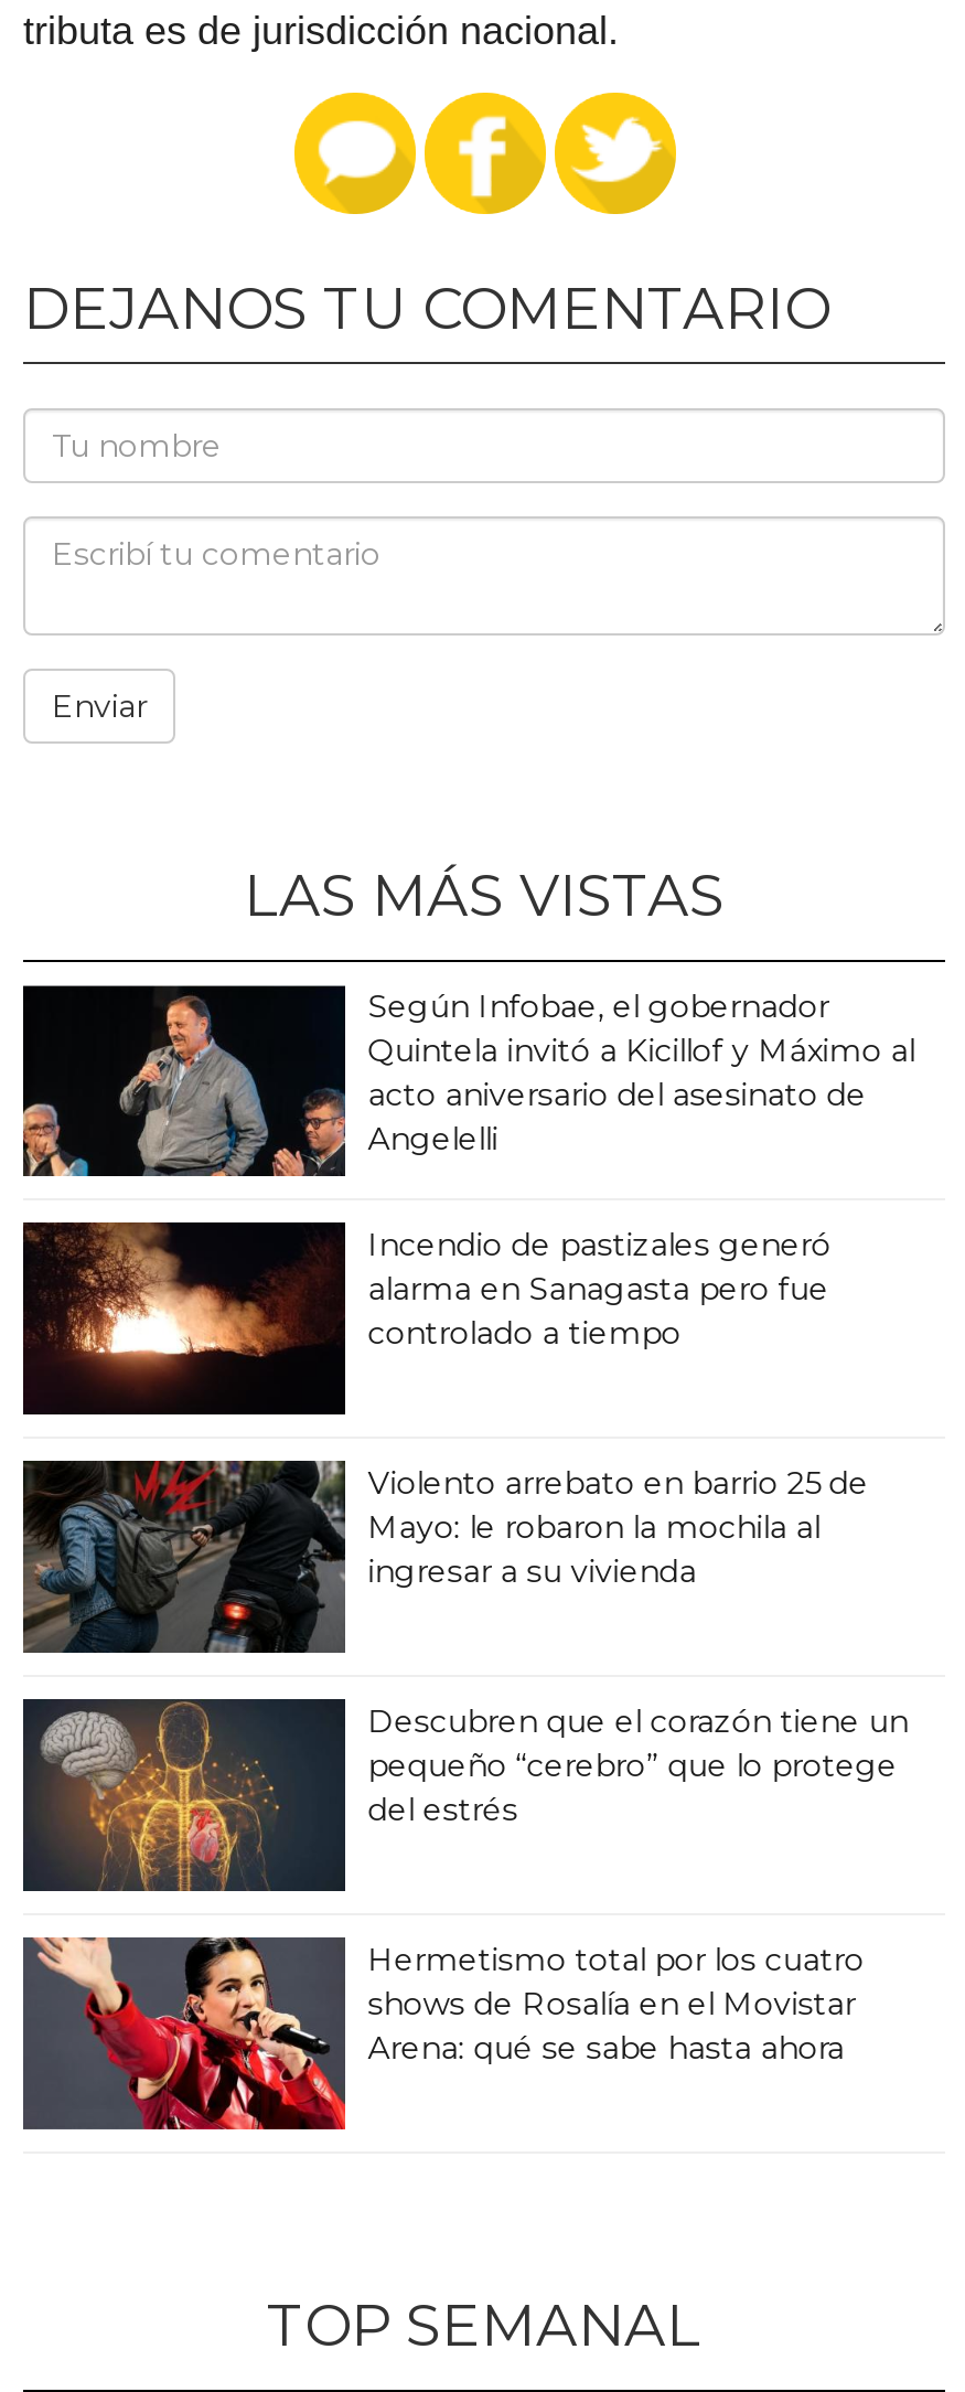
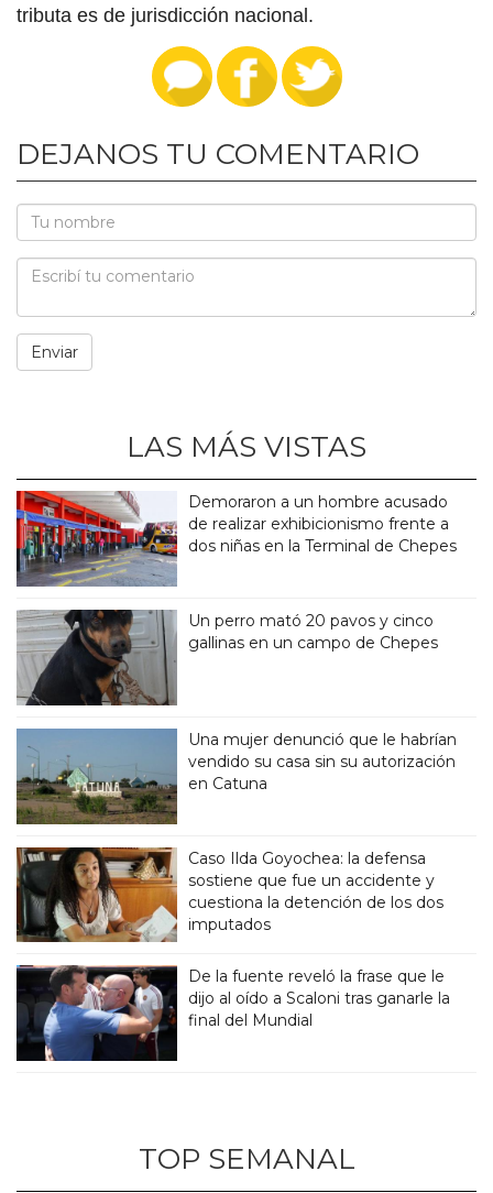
[21,984,915,1178] [image] | Según Infobae, el gobernador | Quintela invitó a Kicillof y Máximo al | acto aniversario del asesinato de | Angelelli -> [15,490,457,588] [image] | Demoraron a un hombre acusado | de realizar exhibicionismo frente a | dos niñas en la Terminal de Chepes
[21,1222,831,1417] [image] | Incendio de pastizales generó | alarma en Sanagasta pero fue | controlado a tiempo -> [17,610,438,707] [image] | Un perro mató 20 pavos y cinco | gallinas en un campo de Chepes
[21,1459,869,1655] [image] | Violento arrebato en barrio 25 de | Mayo: le robaron la mochila al | ingresar a su vivienda -> [17,727,457,825] [image] | Una mujer denunció que le habrían | vendido su casa sin su autorización | en Catuna
[21,1697,908,1893] [image] | Descubren que el corazón tiene un | pequeño “cerebro” que lo protege | del estrés -> [15,846,444,943] [image] | Caso Ilda Goyochea: la defensa | sostiene que fue un accidente y | cuestiona la detención de los dos | imputados
[23,1935,864,2132] [image] | Hermetismo total por los cuatro | shows de Rosalía en el Movistar | Arena: qué se sabe hasta ahora -> [17,964,450,1062] [image] | De la fuente reveló la frase que le | dijo al oído a Scaloni tras ganarle la | final del Mundial

